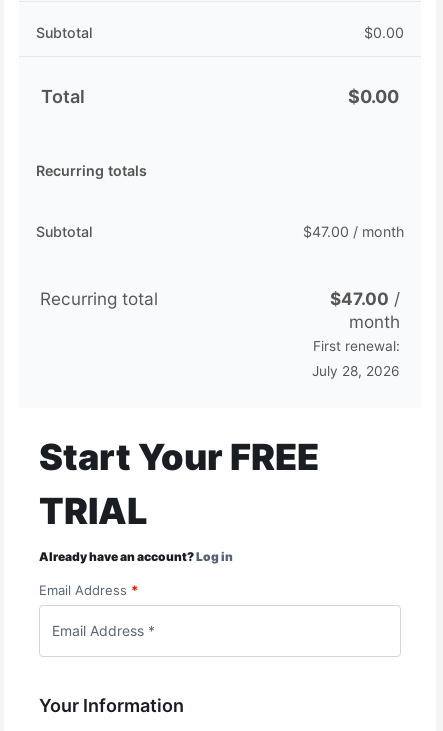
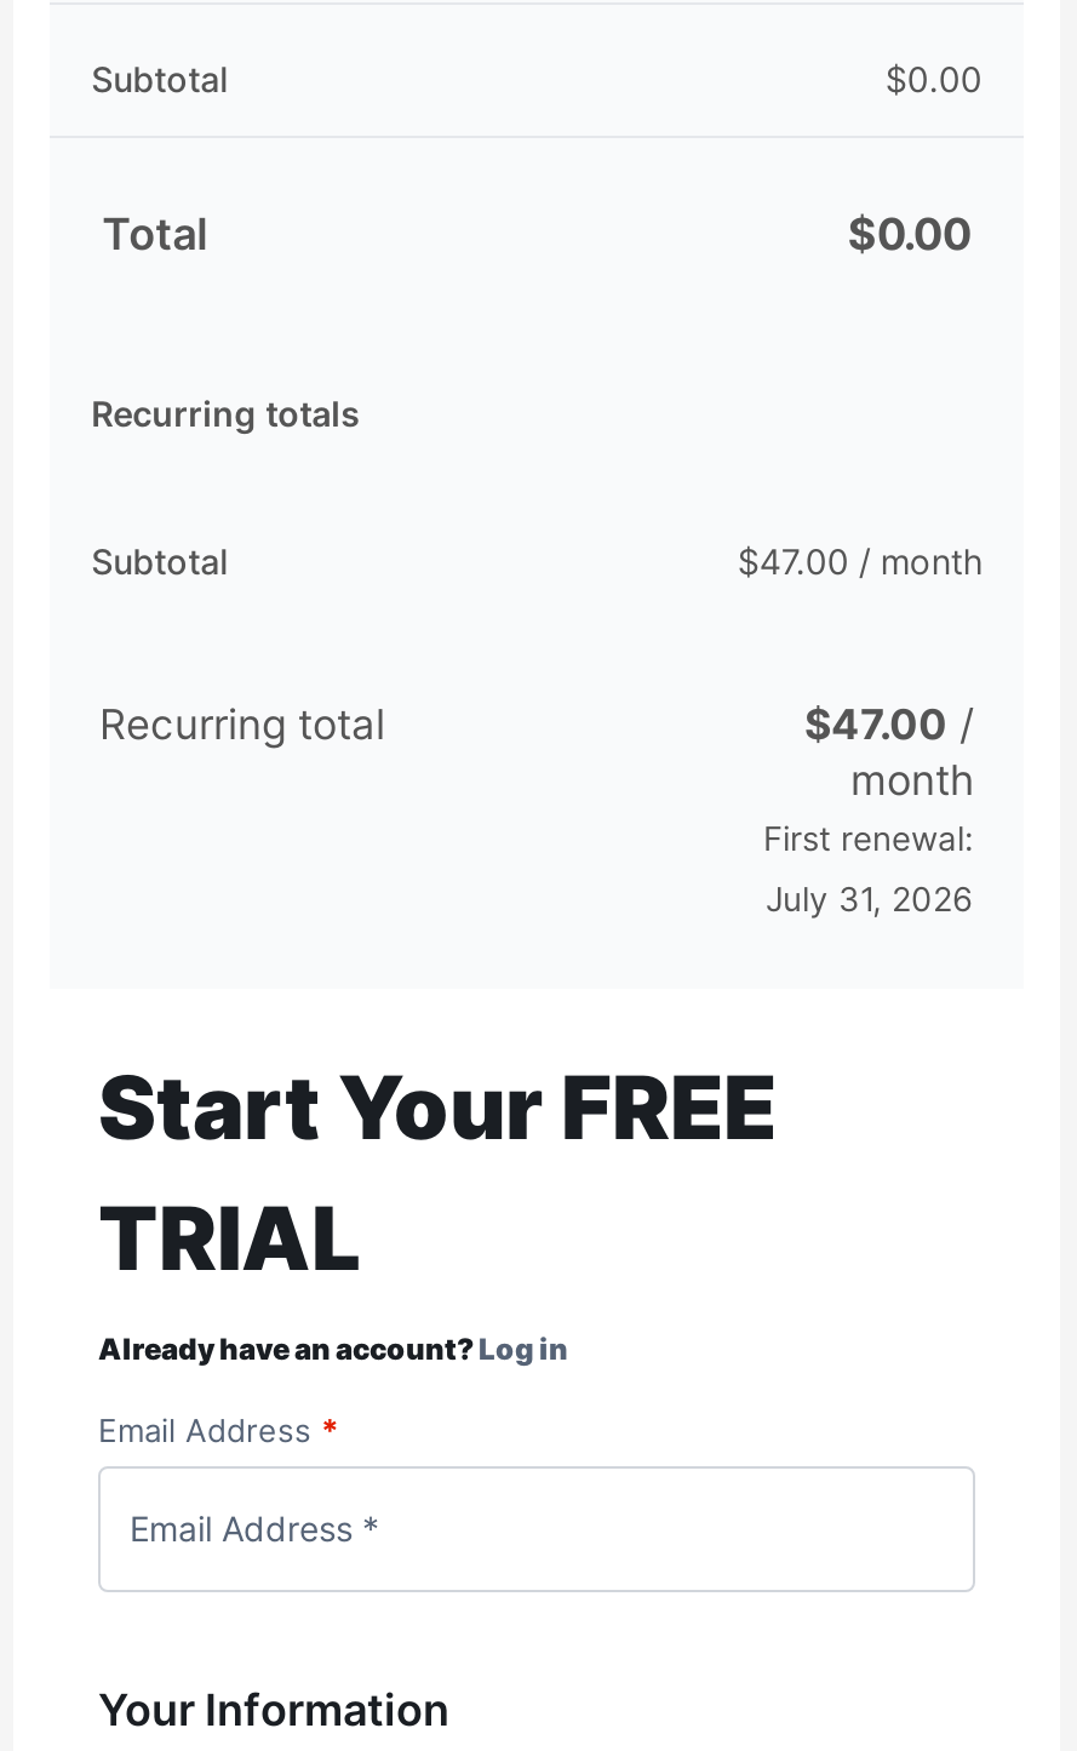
[312,363,400,379] July 28, 2026 -> [766,880,974,919] July 31, 2026

